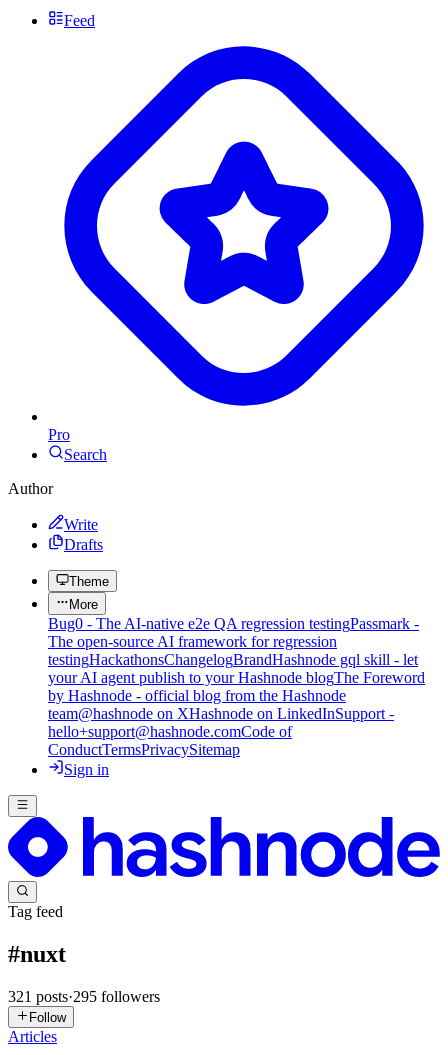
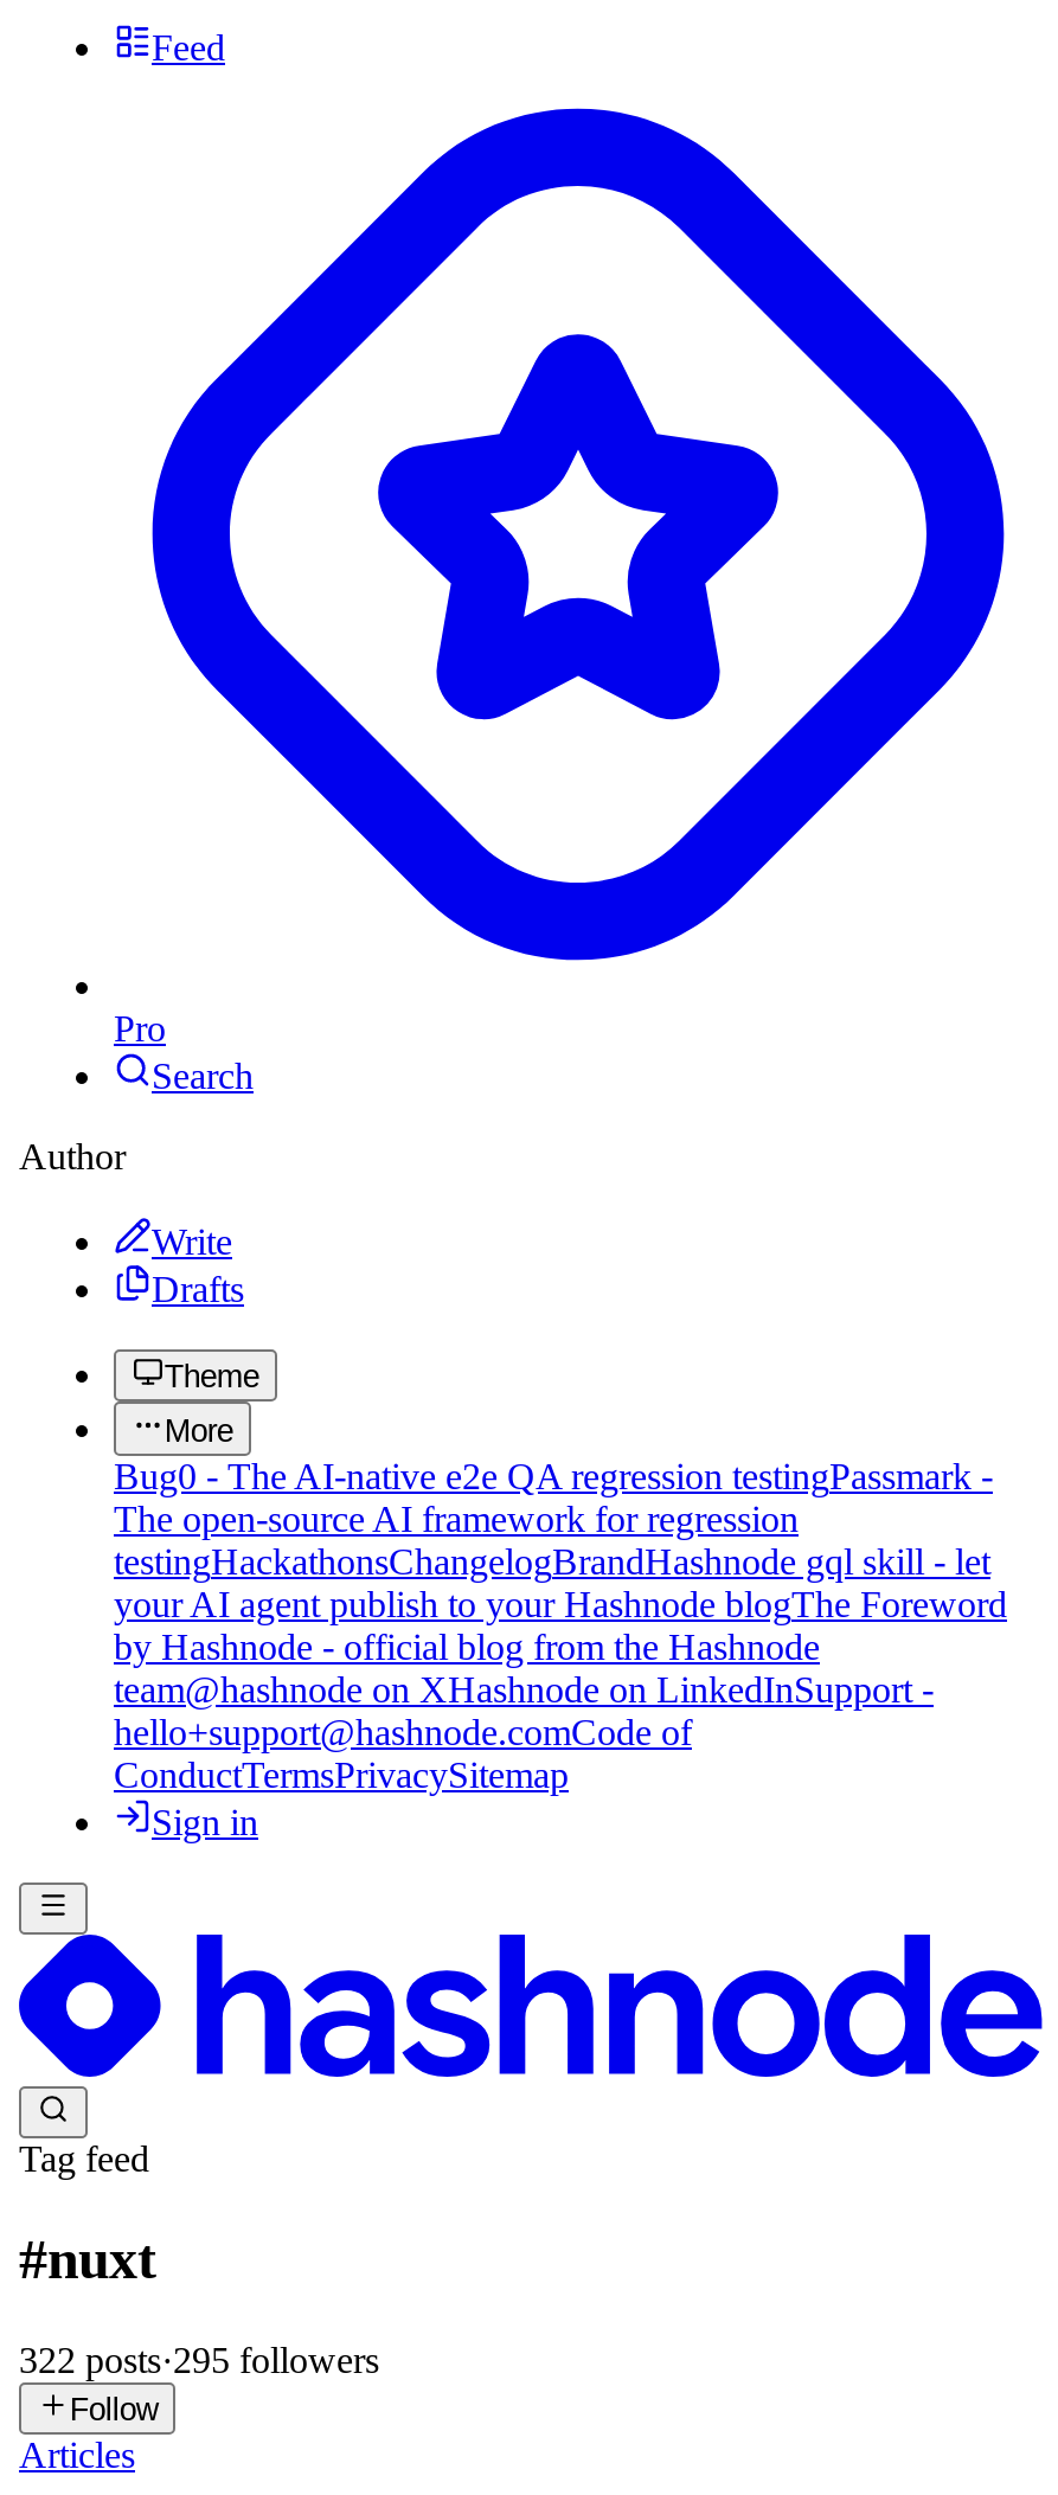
[8,988,160,1005] 321 posts·295 followers -> [19,2340,379,2380] 322 posts·295 followers

